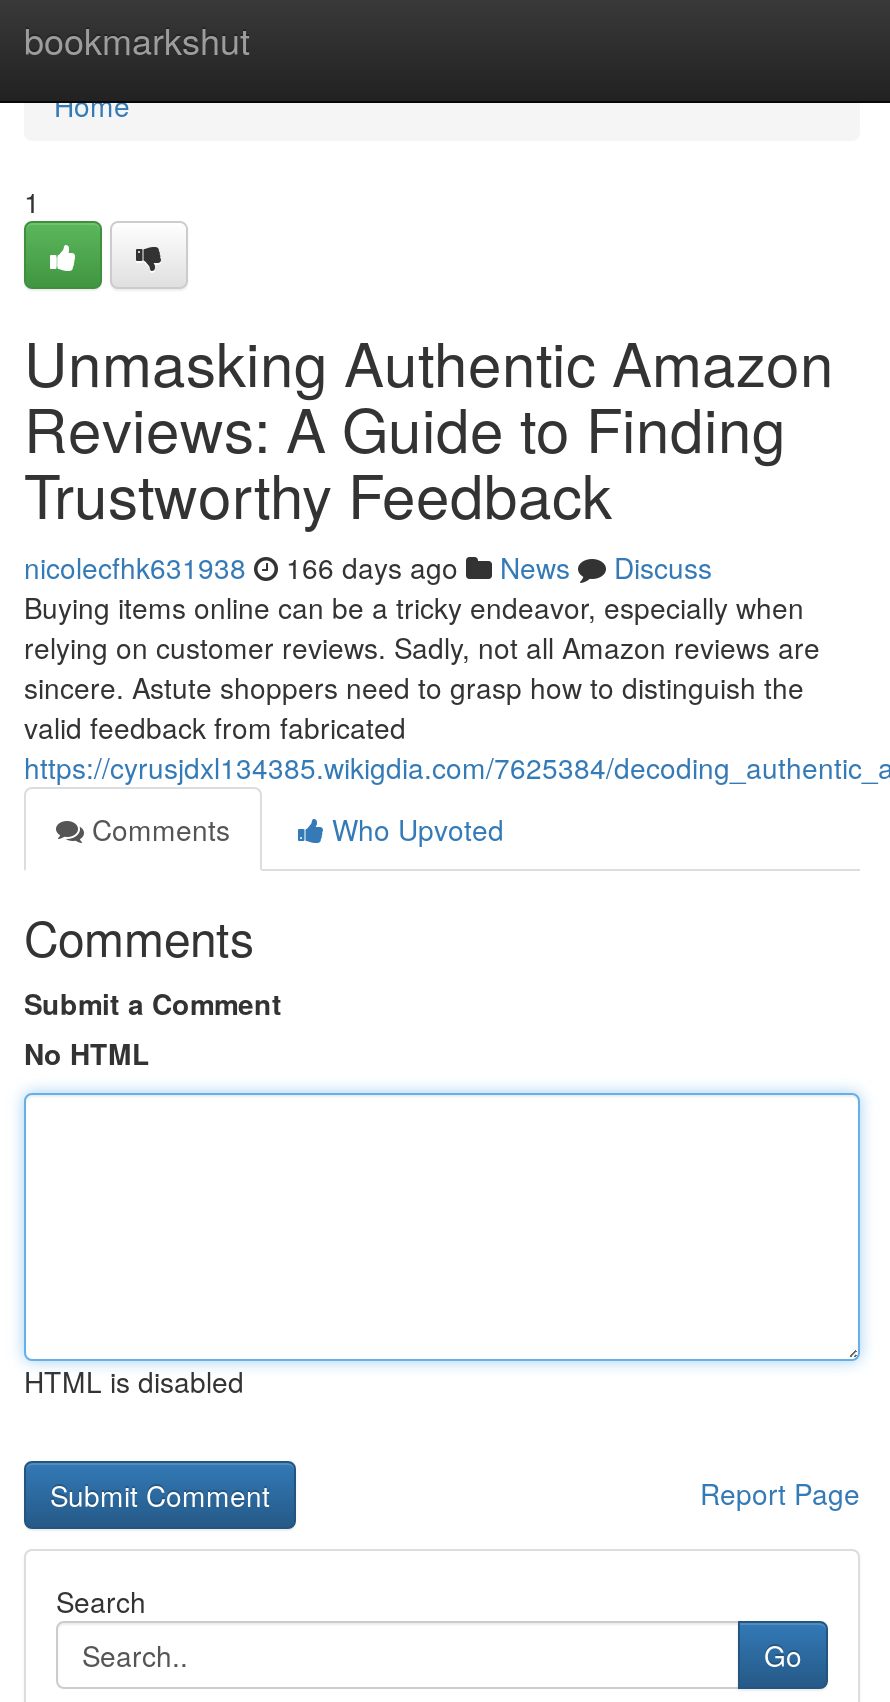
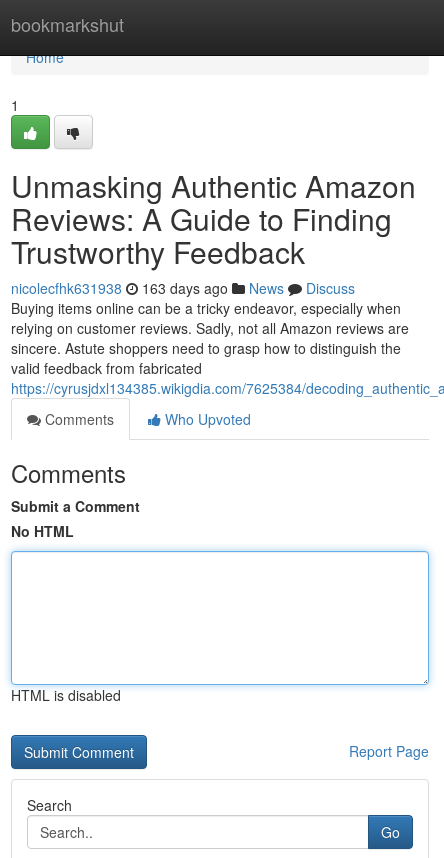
[24,547,712,587] nicolecfhk631938 166 days ago News Discuss -> [11,278,355,298] nicolecfhk631938 163 days ago News Discuss

